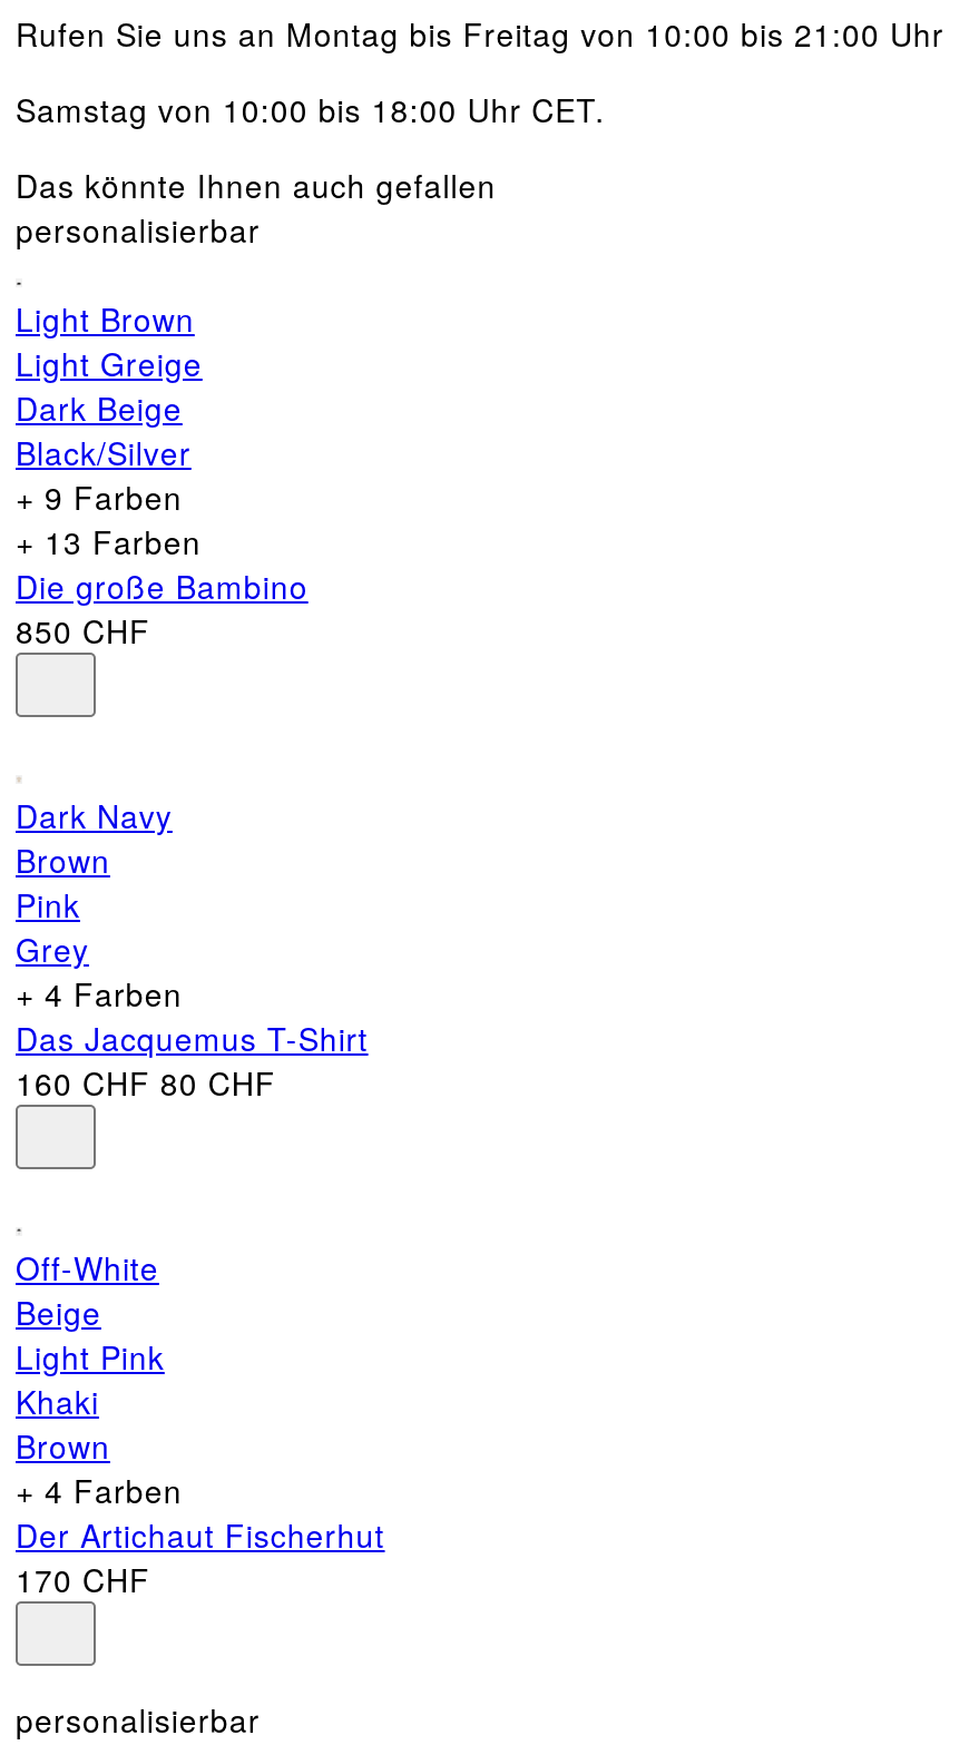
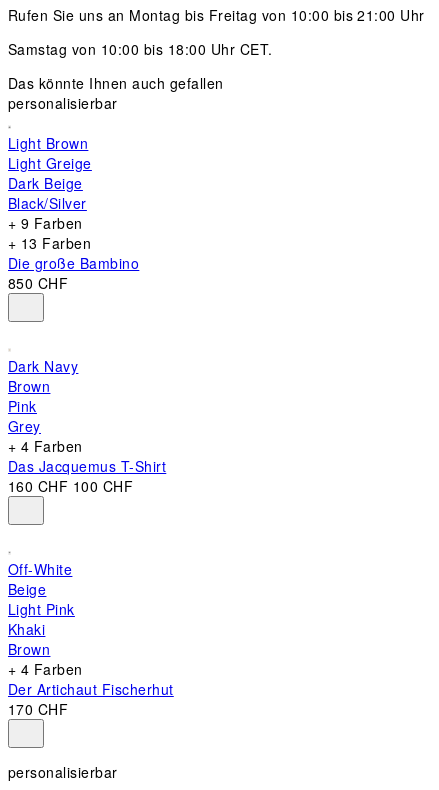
[16,1059,276,1104] 160 CHF 80 CHF -> [8,475,133,495] 160 CHF 100 CHF

